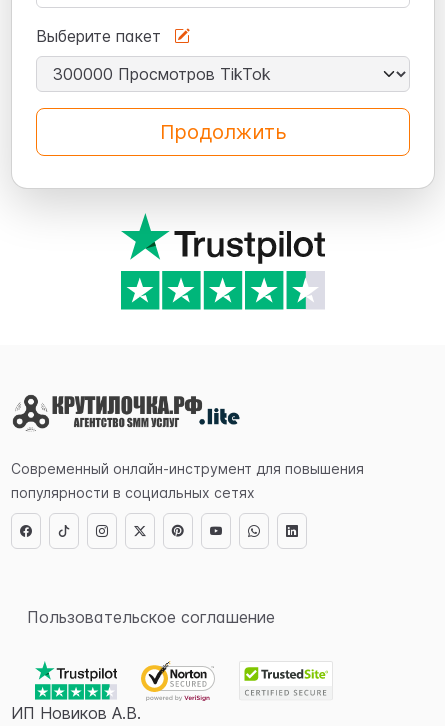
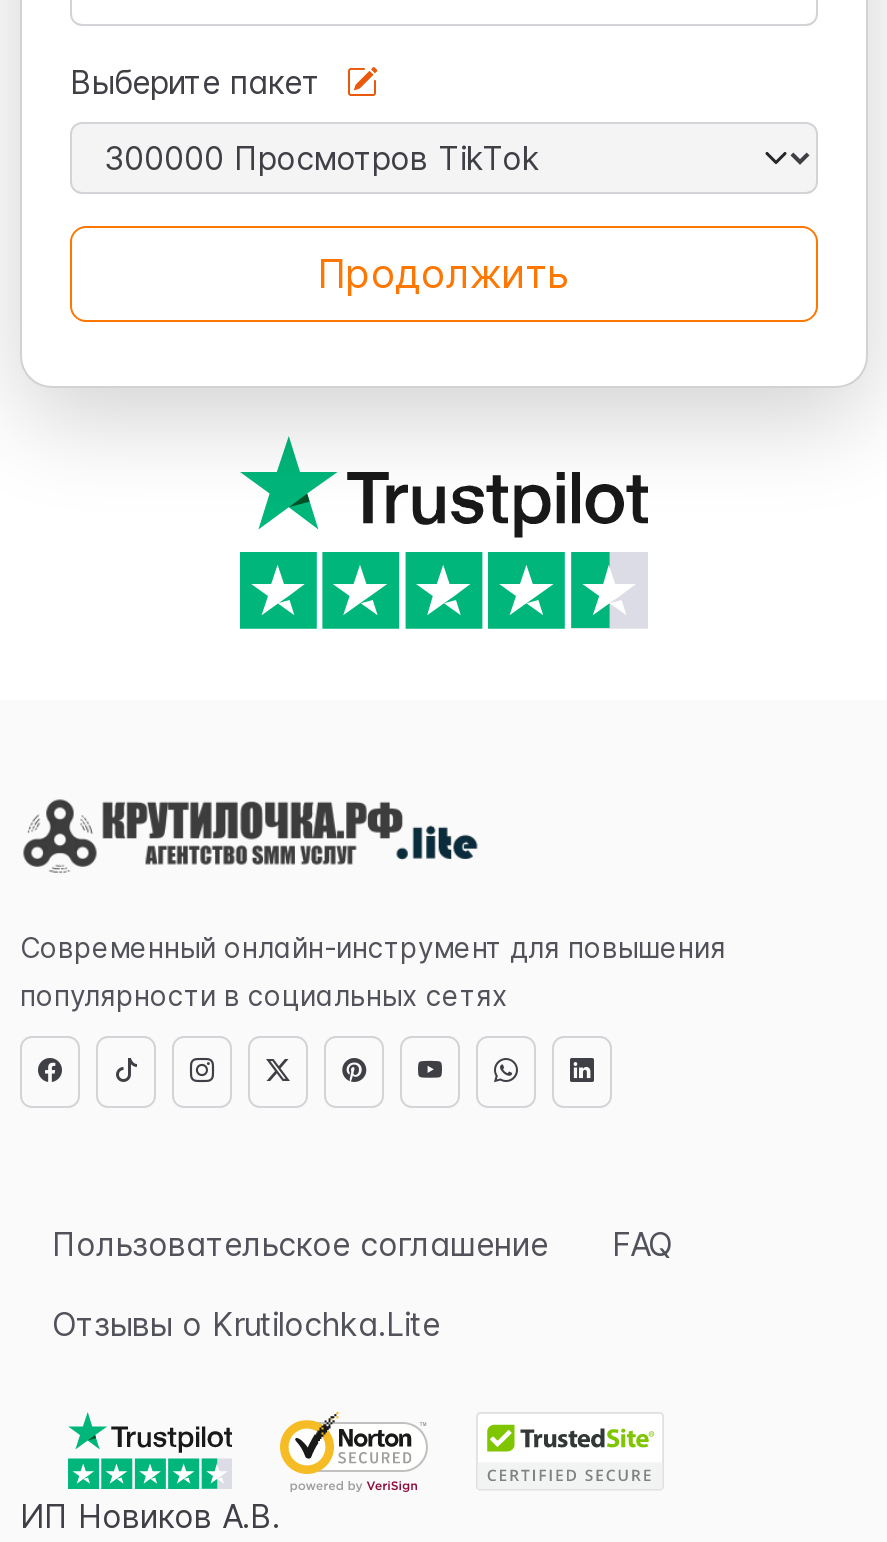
none -> [52,1224,672,1344] FAQ | Отзывы о Krutilochka.Lite

